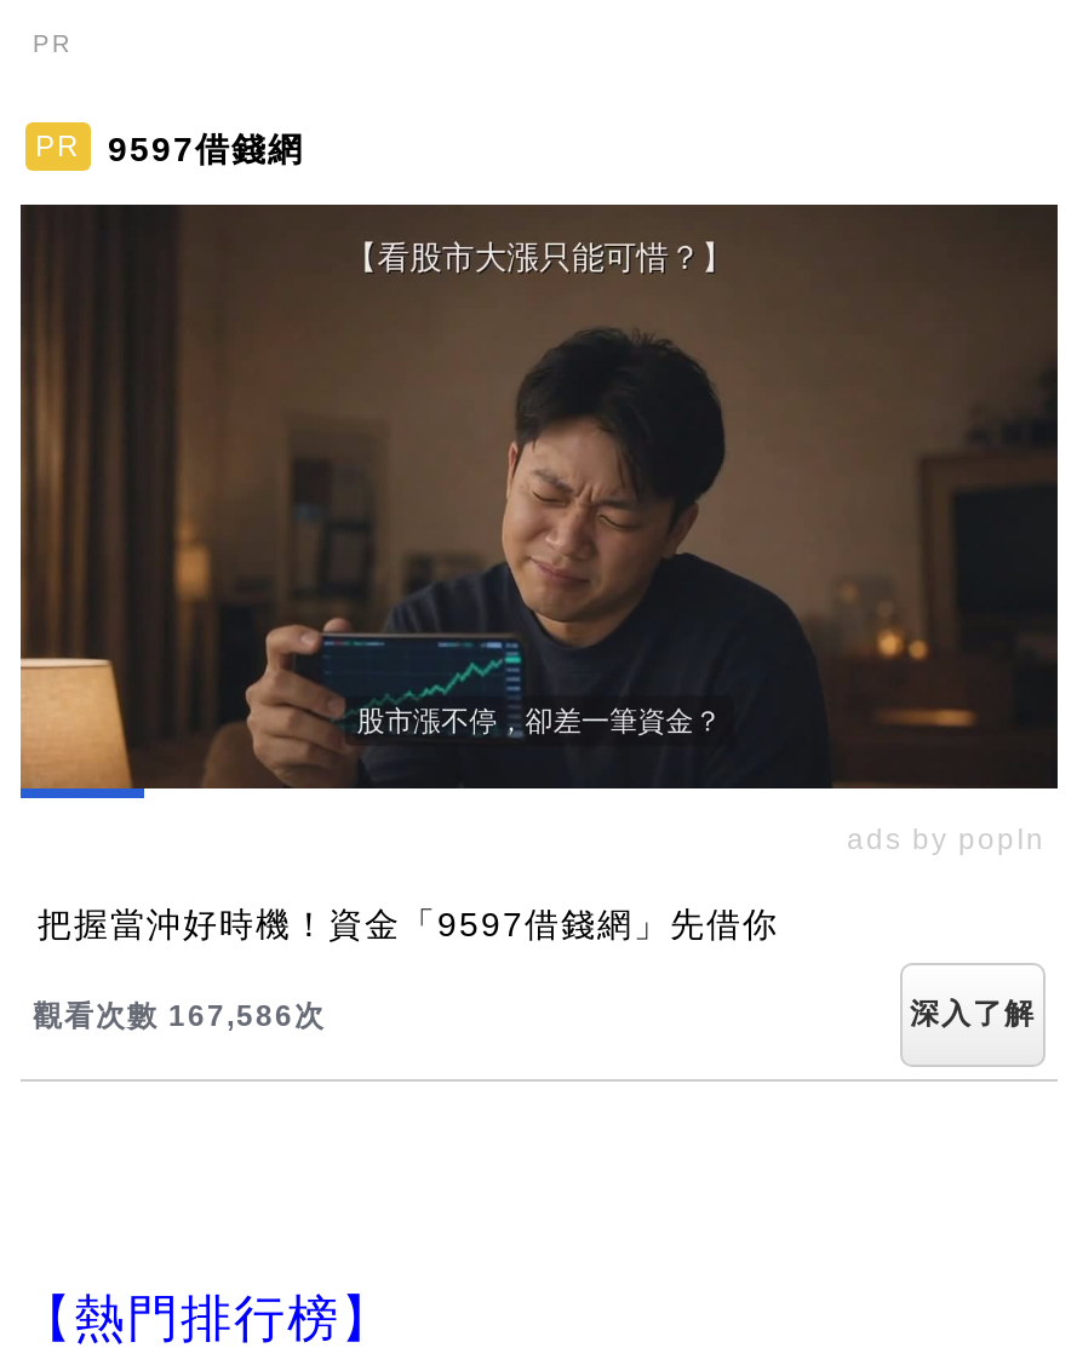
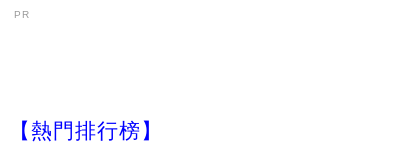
[35,129,304,167] PR | 9597借錢網 -> none
[18,202,1060,1033] [image] | ads by popIn | 把握當沖好時機！資金「9597借錢網」先借你 | 觀看次數 167,586次 | 深入了解 -> none

